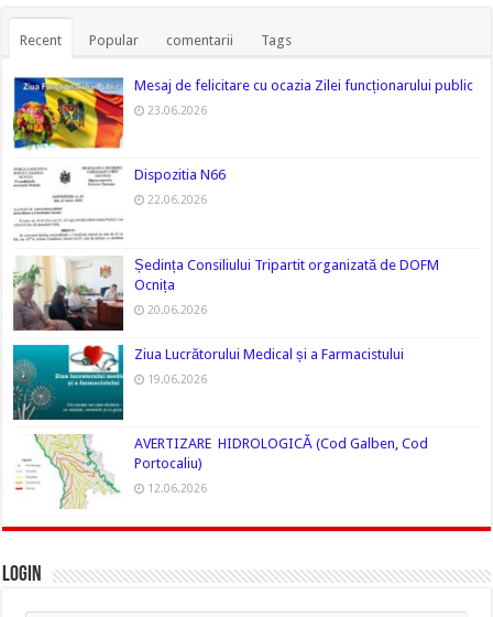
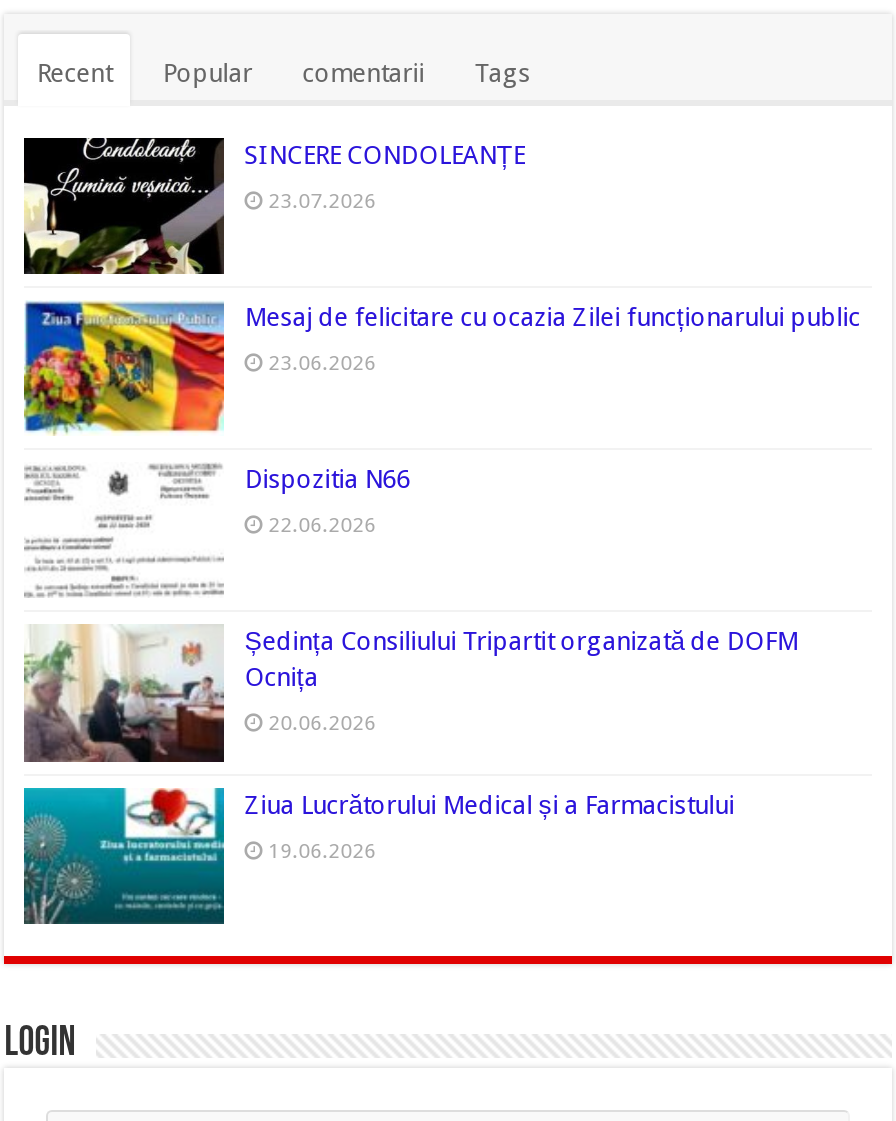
none -> [22,137,524,277] [image] | SINCERE CONDOLEANȚE | 23.07.2026
moved [11,75,473,385] -> [20,297,860,861]: [image] | Mesaj de felicitare cu ocazia Zilei funcționarului public | 23.06.2026 | ... | Ziua Lucrătorului Medical și a Farmacistului | 19.06.2026
[13,433,428,510] [image] | AVERTIZARE HIDROLOGICĂ (Cod Galben, Cod | Portocaliu) | 12.06.2026 -> none

